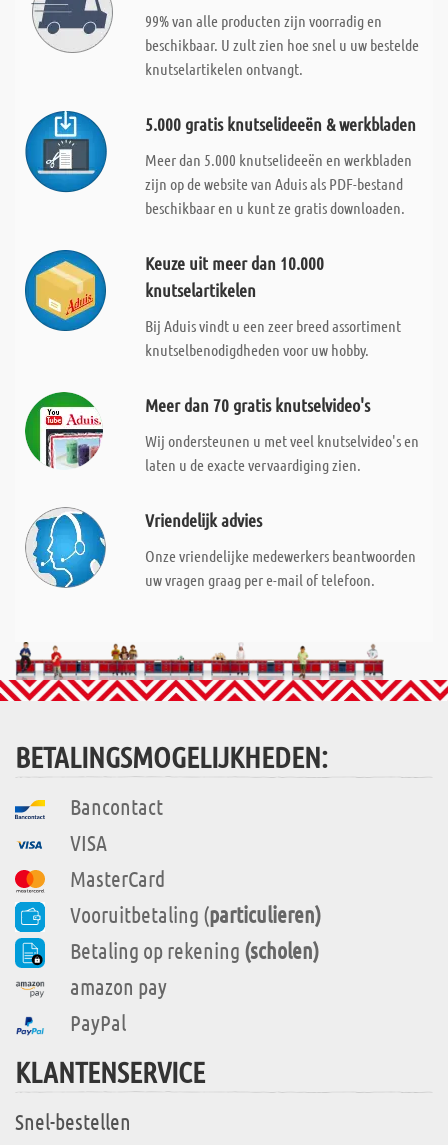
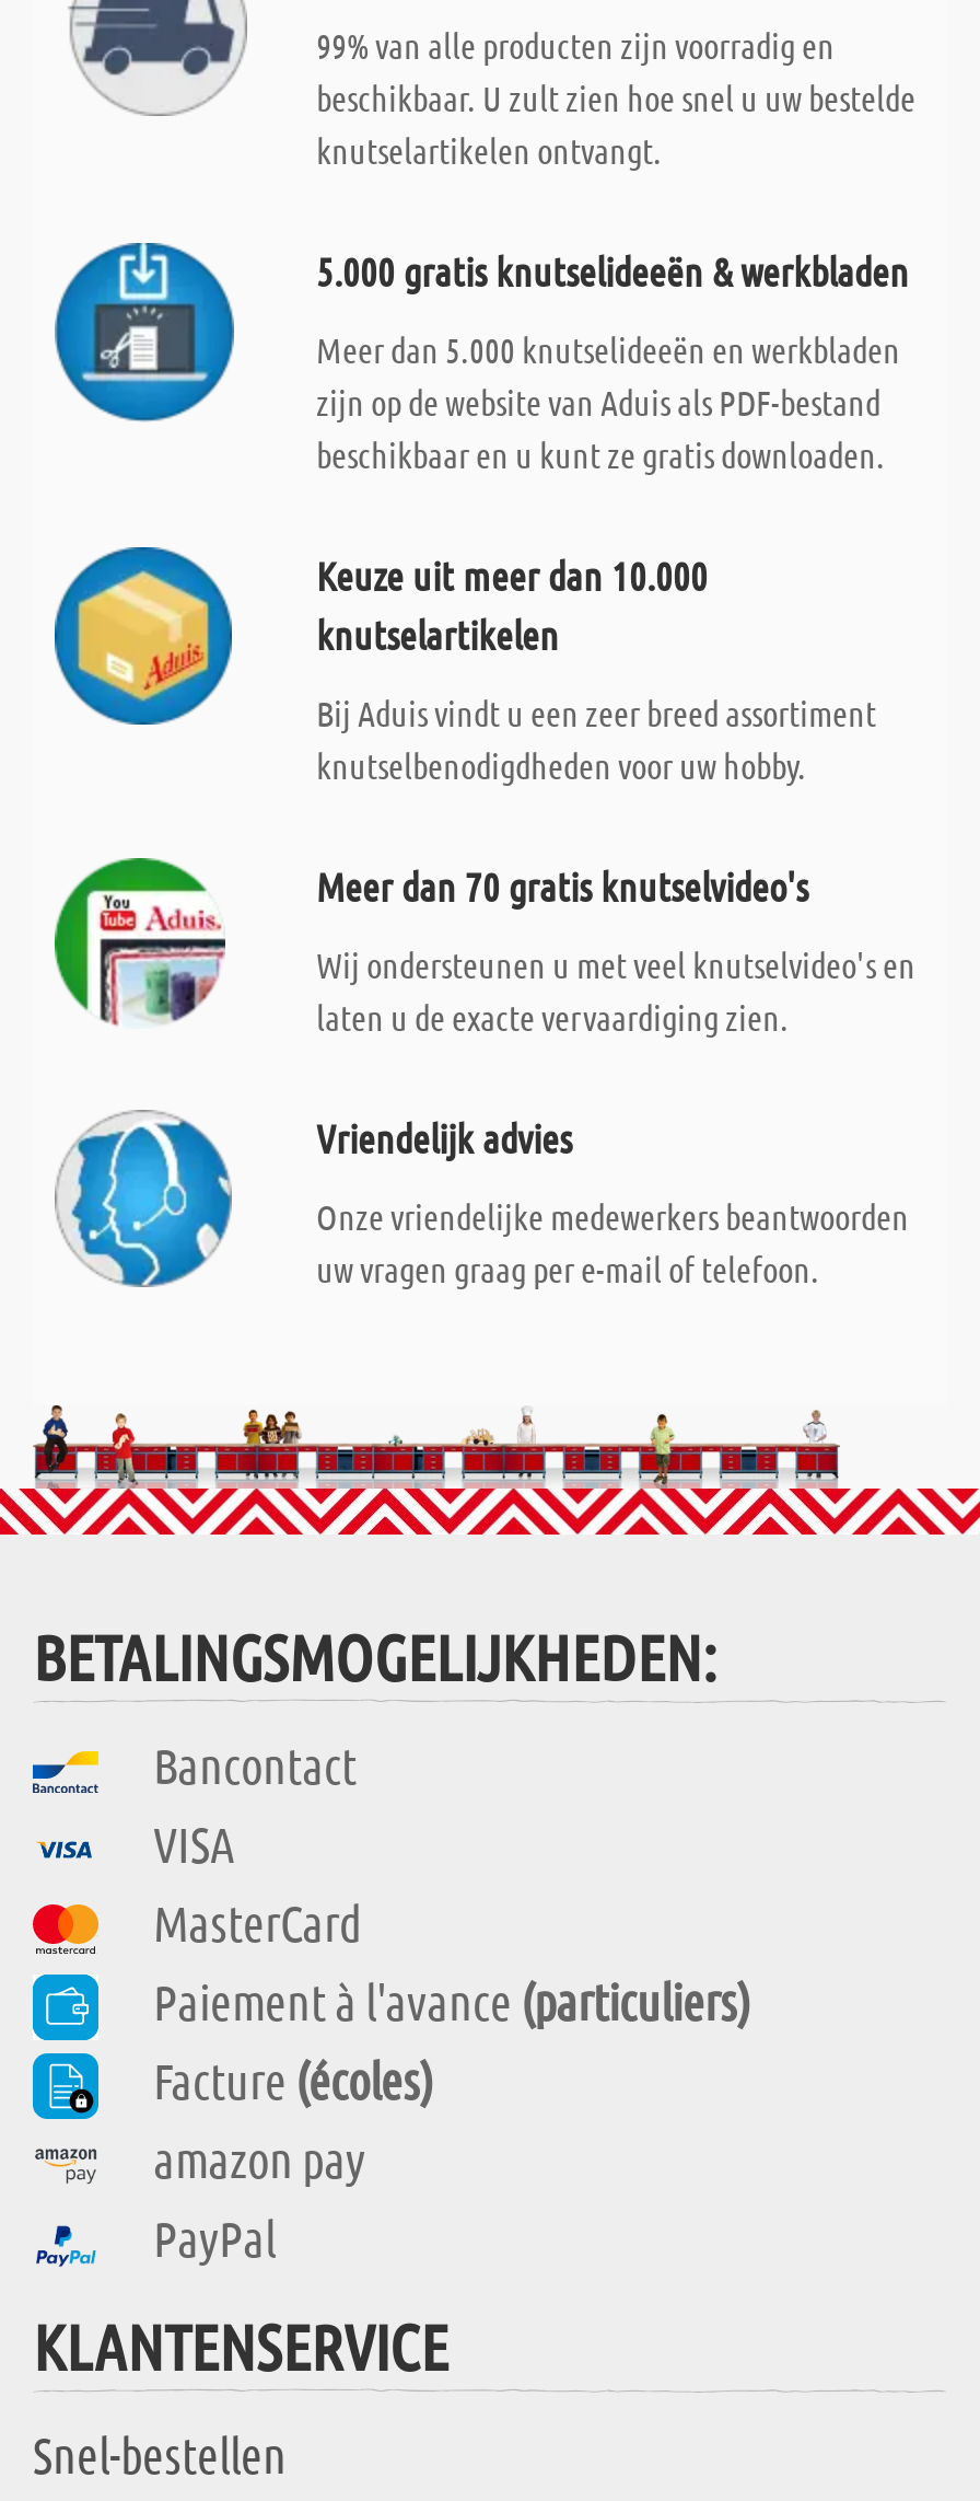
[70,901,321,963] Vooruitbetaling (particulieren) | Betaling op rekening (scholen) -> [153,1972,750,2109] Paiement à l'avance (particuliers) | Facture (écoles)

